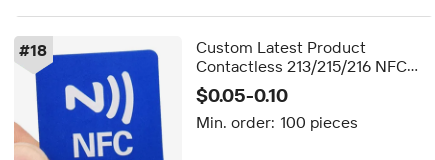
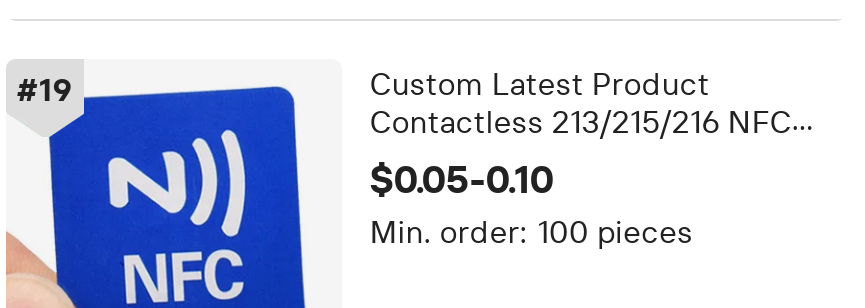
[19,41,47,60] #18 -> [17,71,73,109] #19

